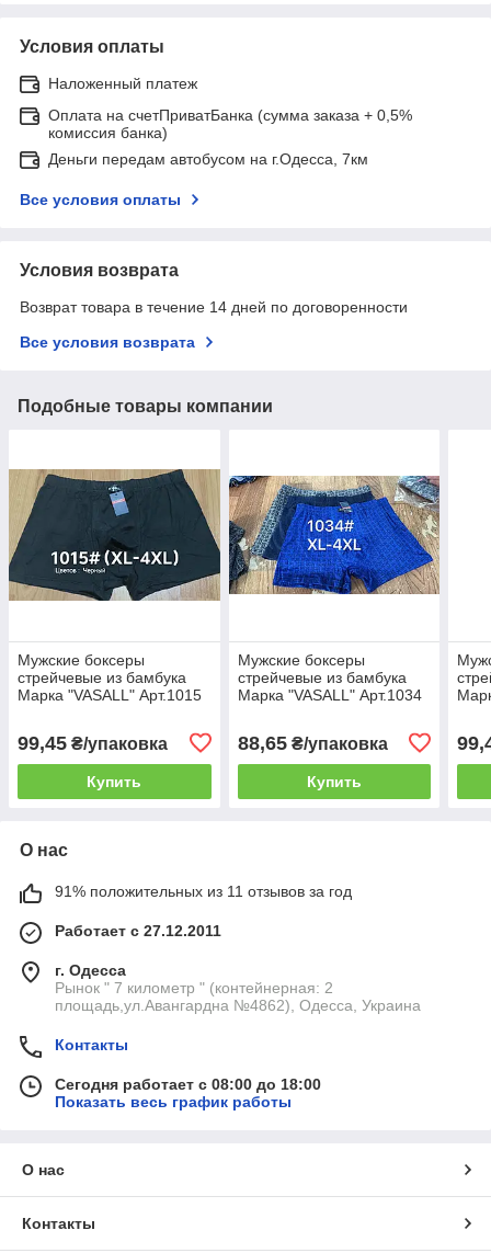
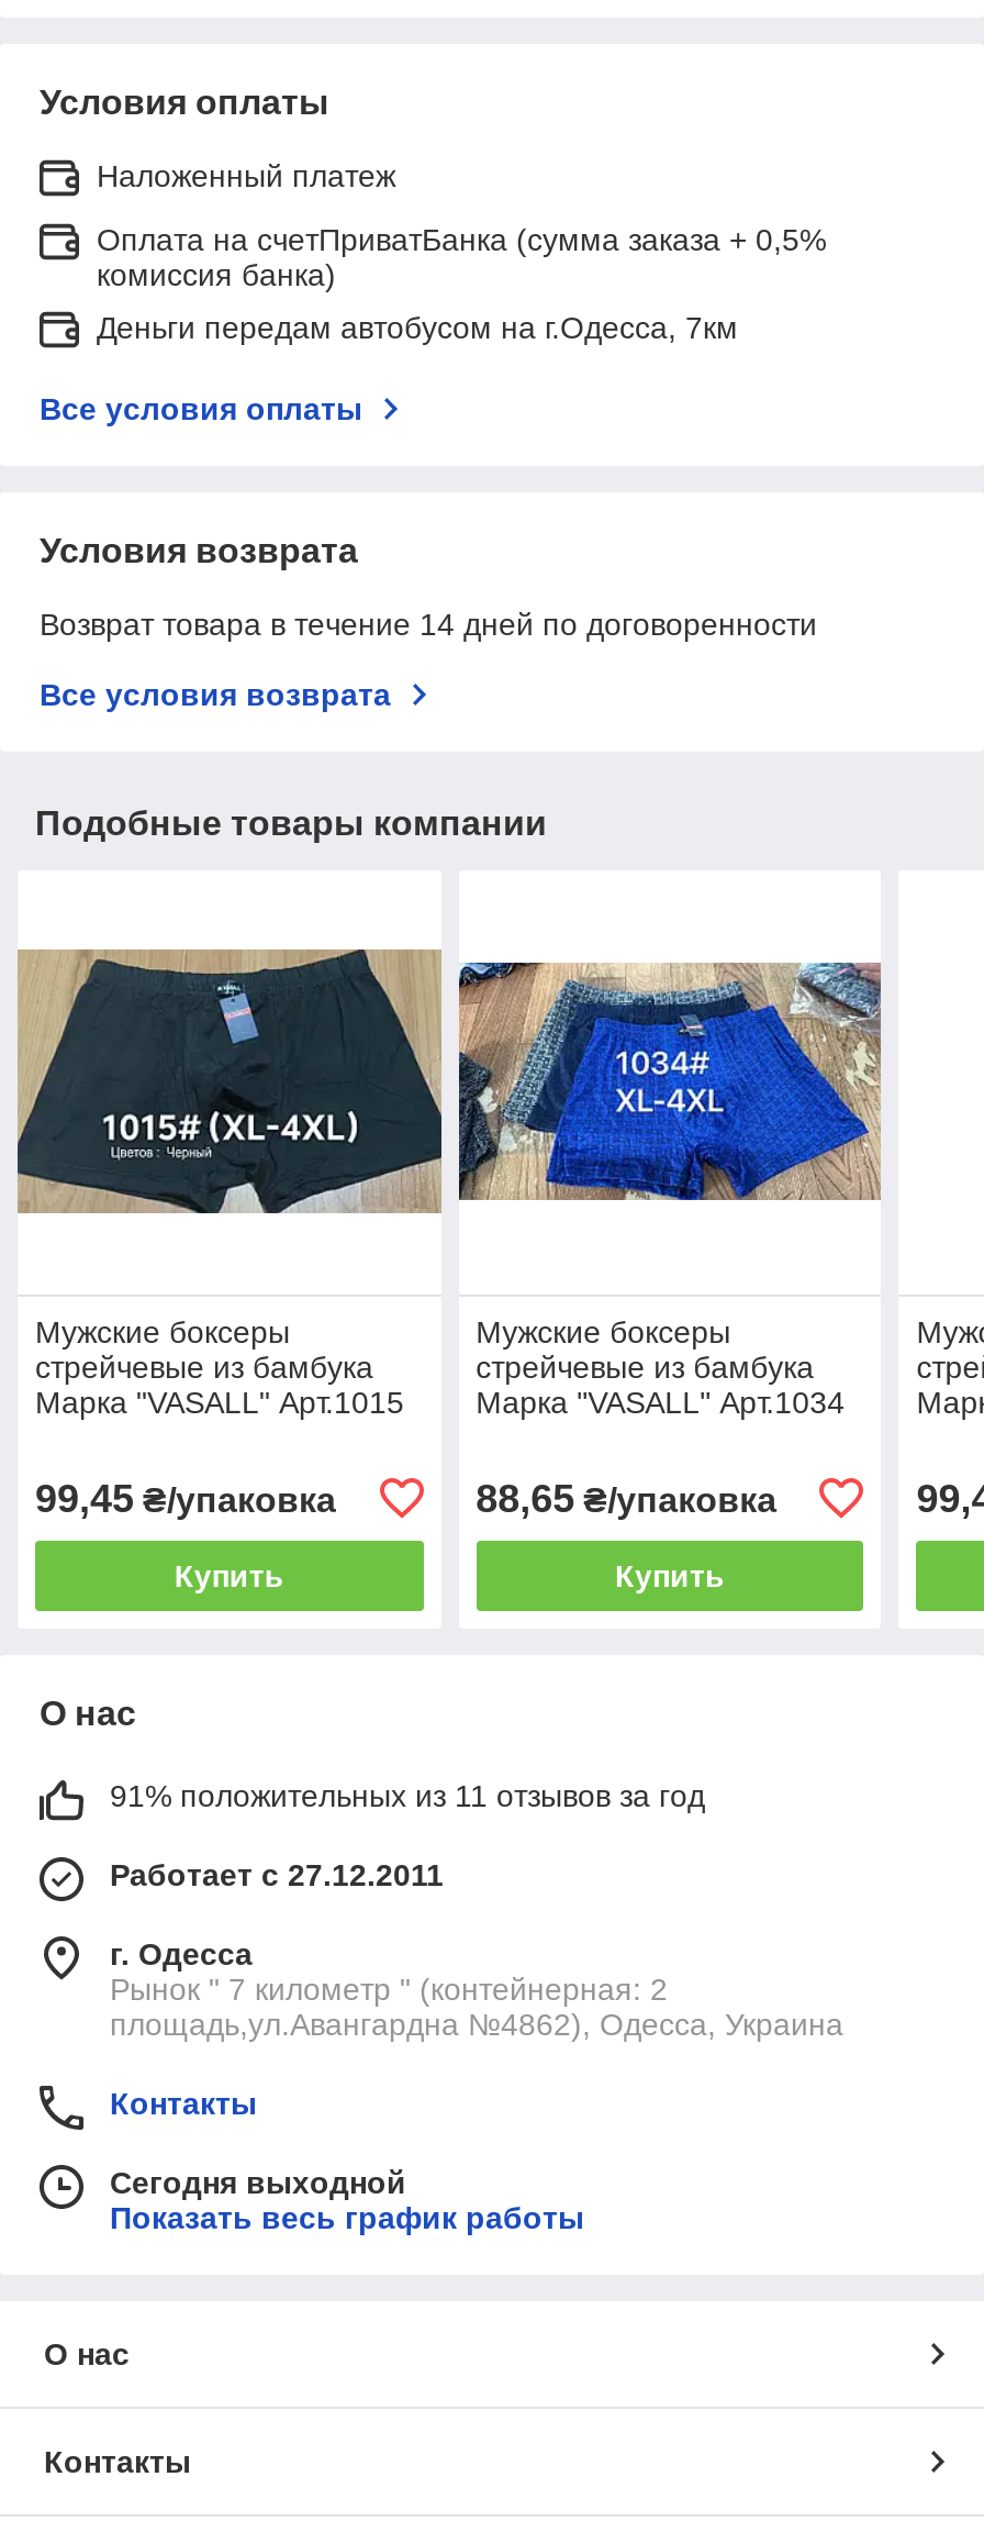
[55,1075,321,1092] Сегодня работает с 08:00 до 18:00 -> [110,2164,406,2199] Сегодня выходной

